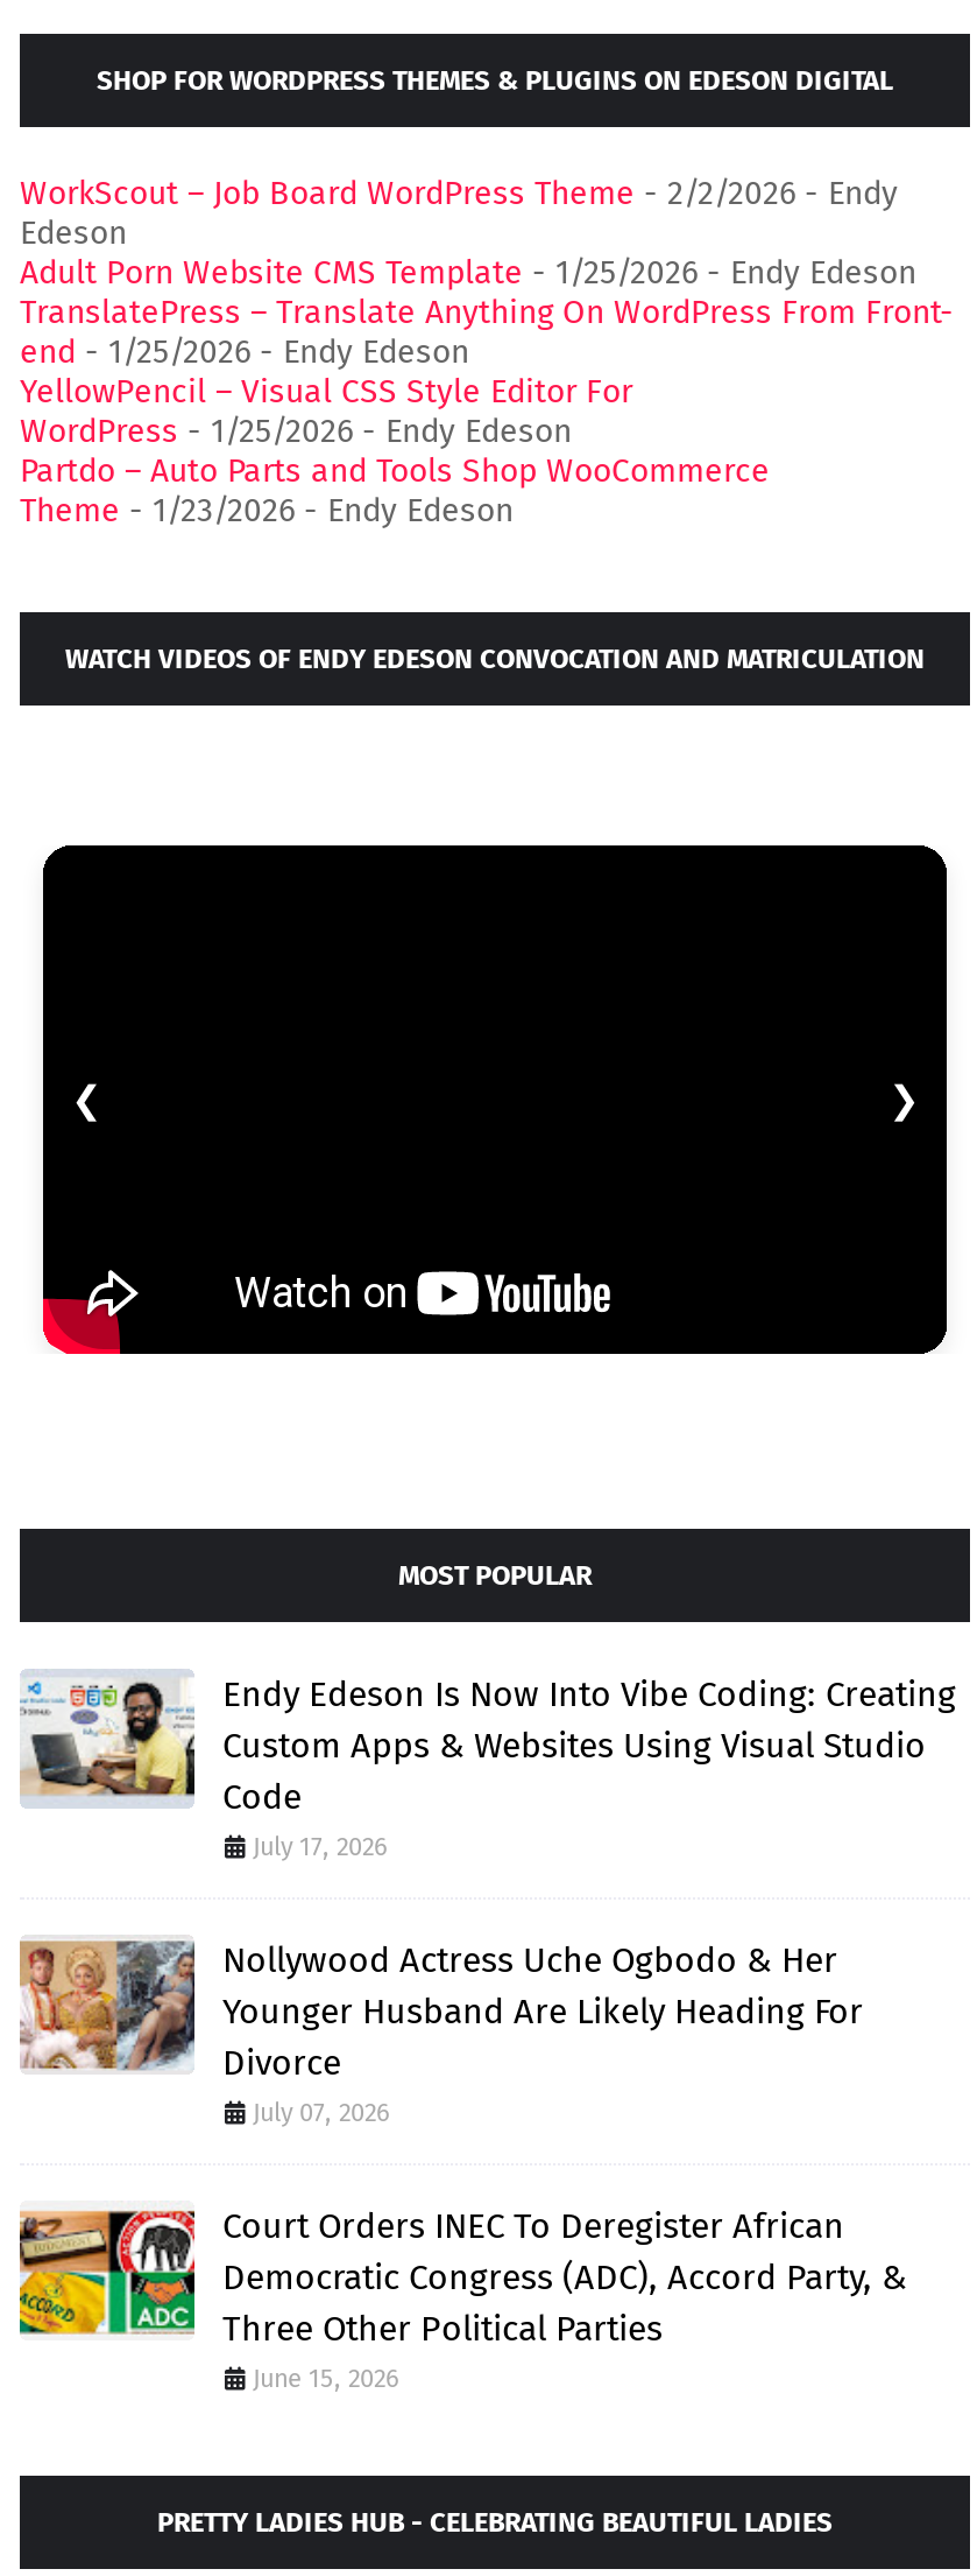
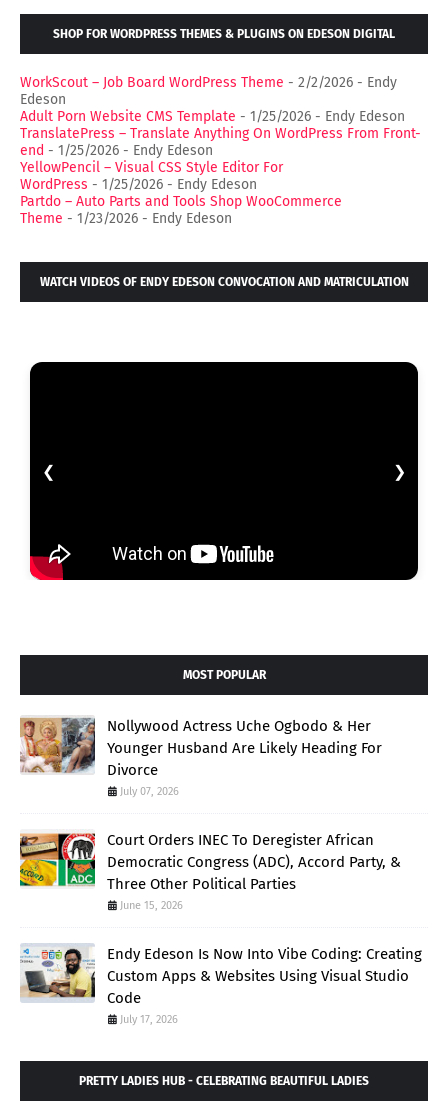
moved [22,1674,956,1863] -> [20,945,422,1026]: [image] | Endy Edeson Is Now Into Vibe Coding: Creating | Custom Apps & Websites Using Visual Studio | Code | July 17, 2026
moved [15,1932,907,2394] -> [18,714,401,912]: [image] | Nollywood Actress Uche Ogbodo & Her | Younger Husband Are Likely Heading For | ... | Three Other Political Parties | June 15, 2026

